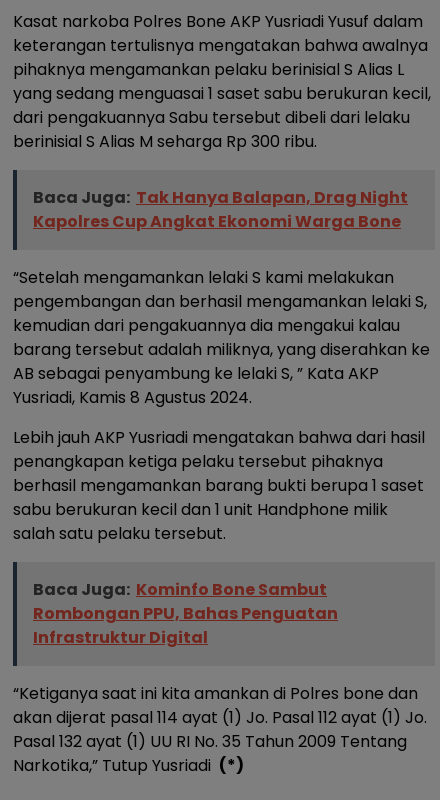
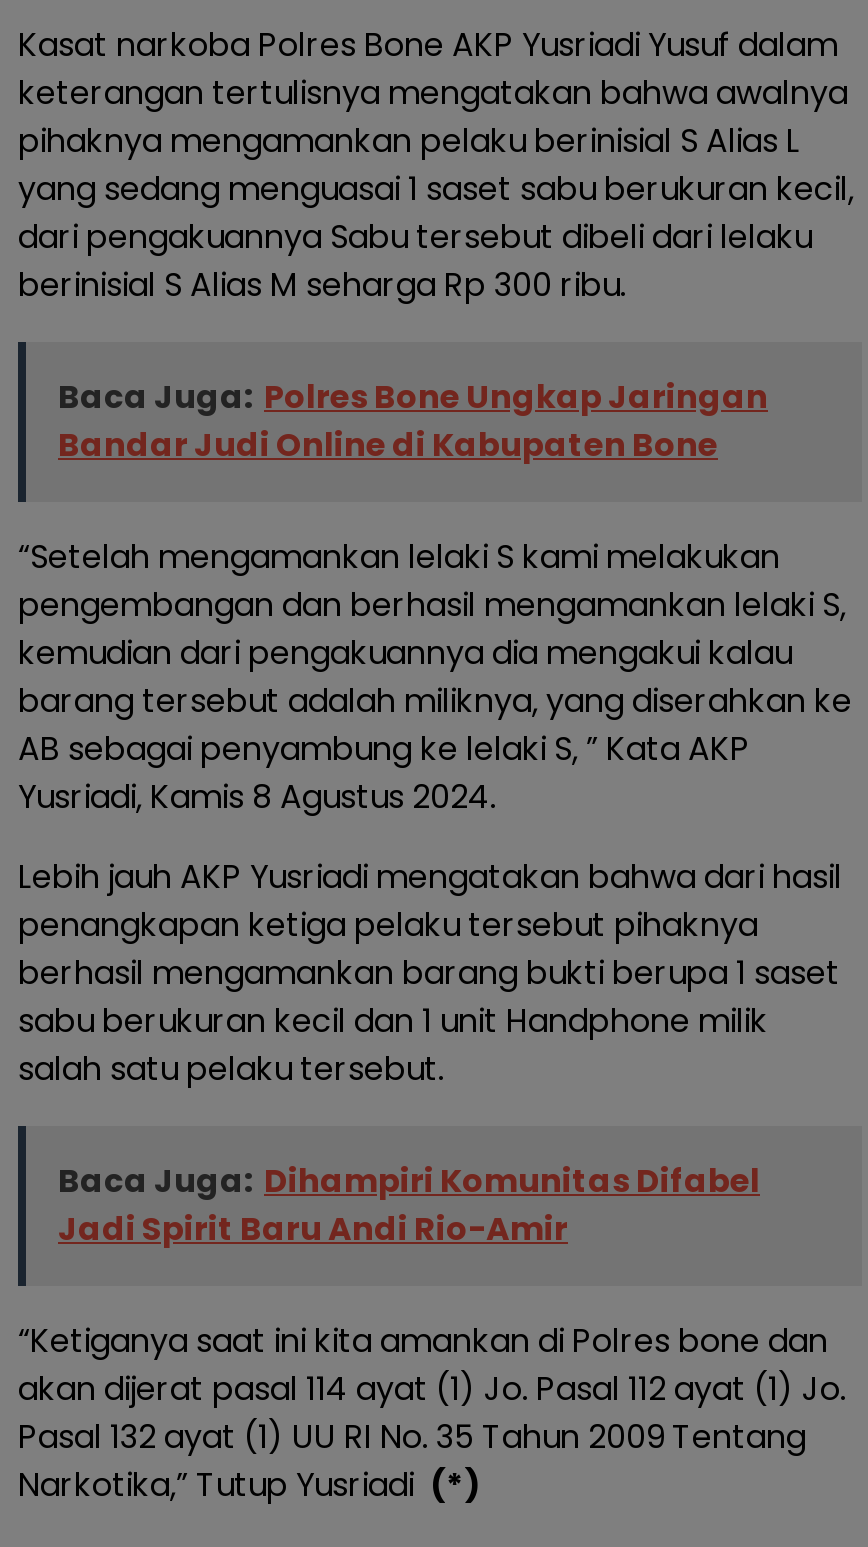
[33,186,408,233] Baca Juga: Tak Hanya Balapan, Drag Night | Kapolres Cup Angkat Ekonomi Warga Bone -> [58,375,768,469] Baca Juga: Polres Bone Ungkap Jaringan | Bandar Judi Online di Kabupaten Bone
[33,578,338,649] Baca Juga: Kominfo Bone Sambut | Rombongan PPU, Bahas Penguatan | Infrastruktur Digital -> [58,1159,760,1253] Baca Juga: Dihampiri Komunitas Difabel | Jadi Spirit Baru Andi Rio-Amir

